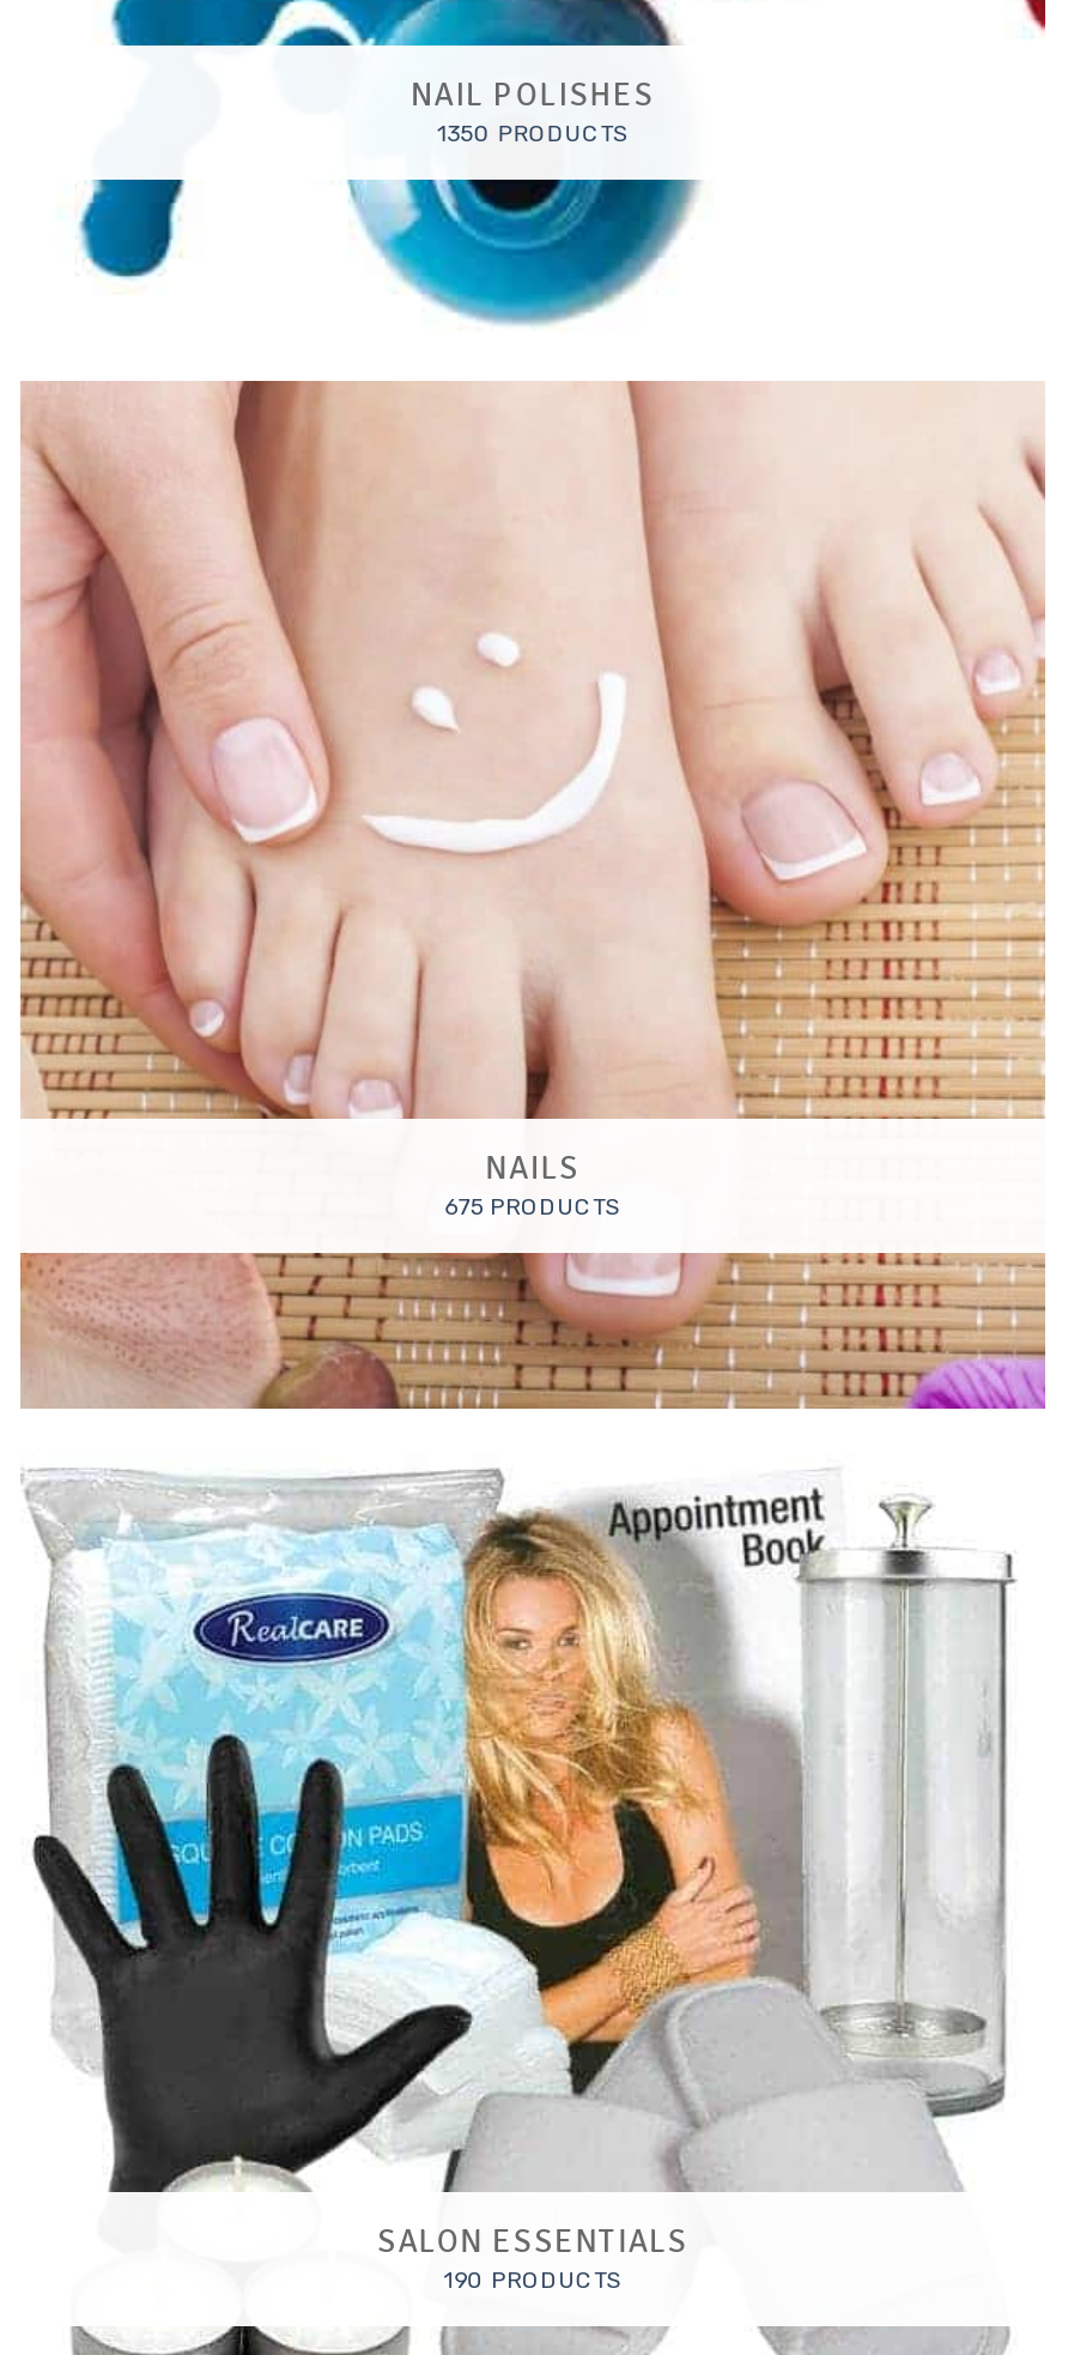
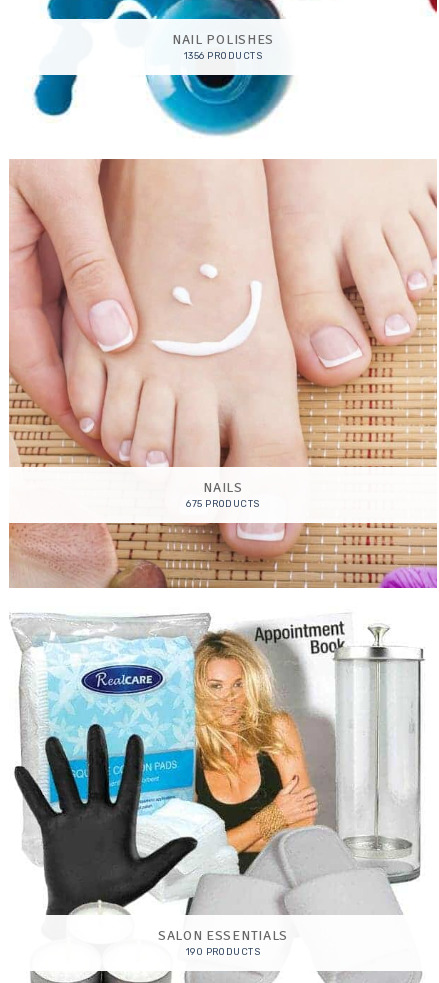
[437,119,629,145] 1350 PRODUCTS -> [184,50,262,61] 1356 PRODUCTS

